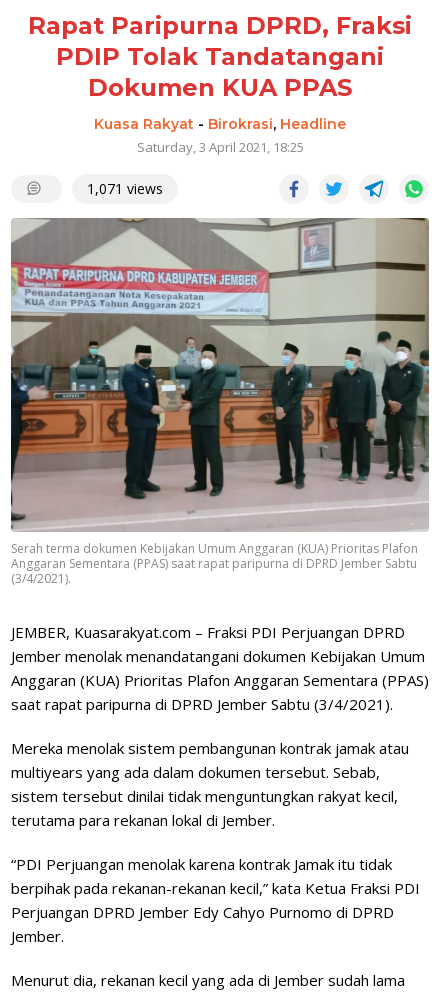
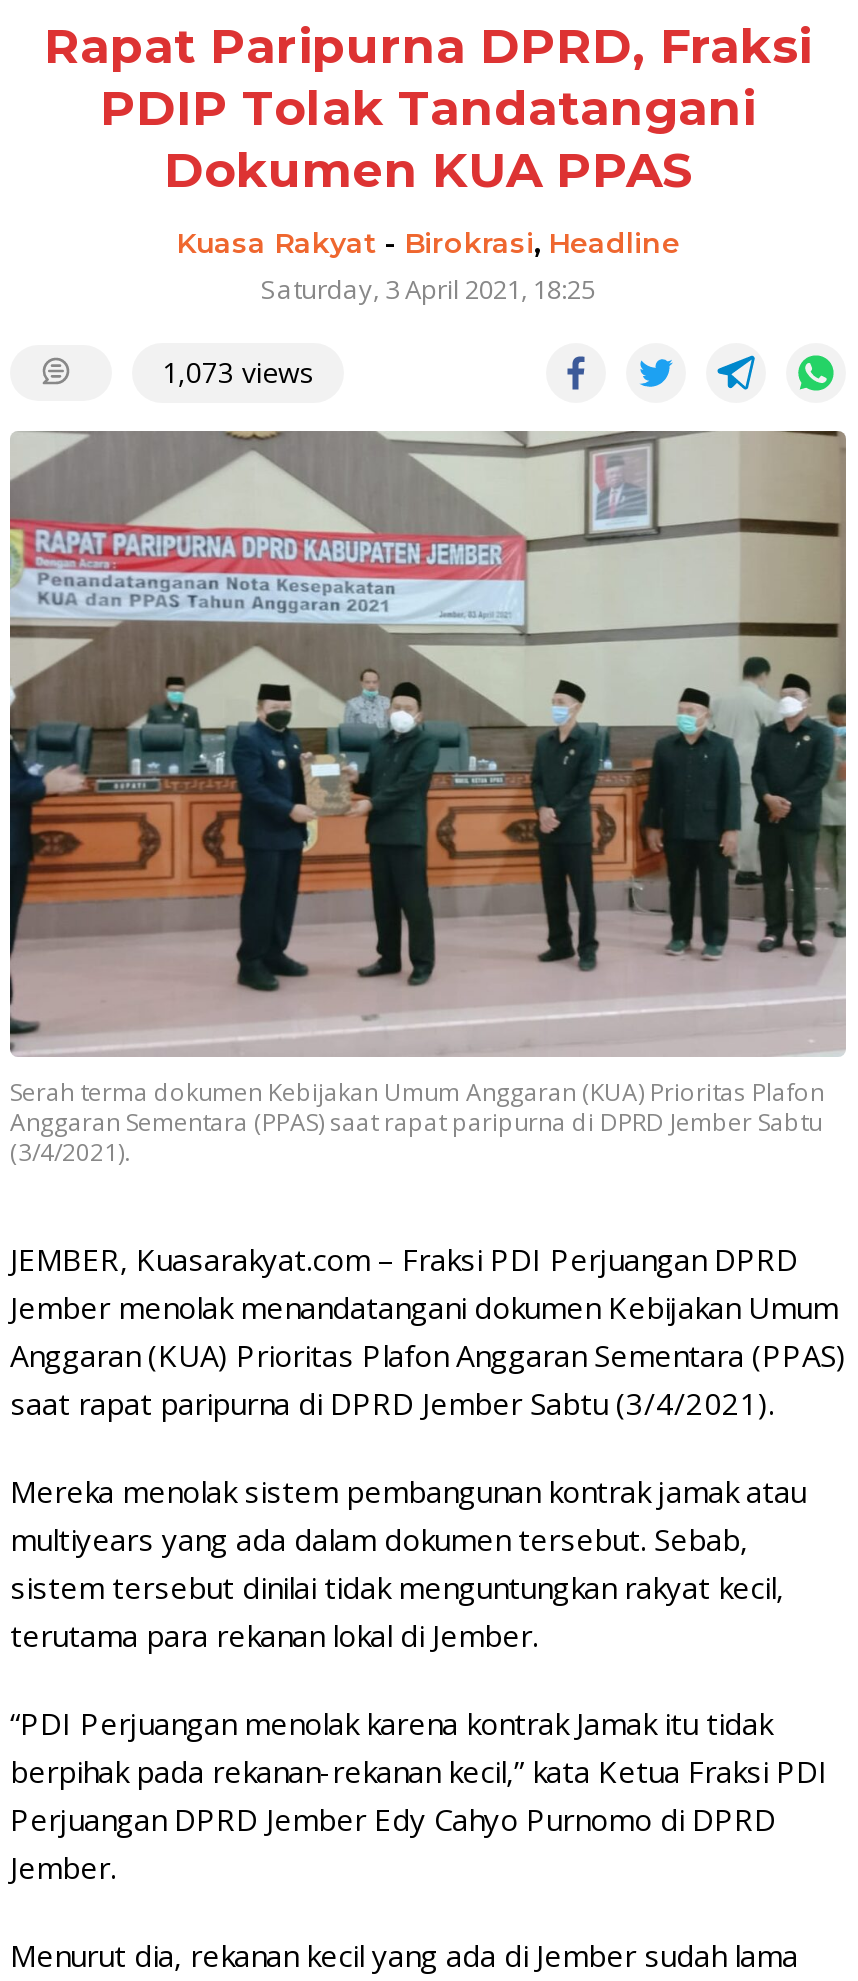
[87,179,163,198] 1,071 views -> [162,353,314,391] 1,073 views

